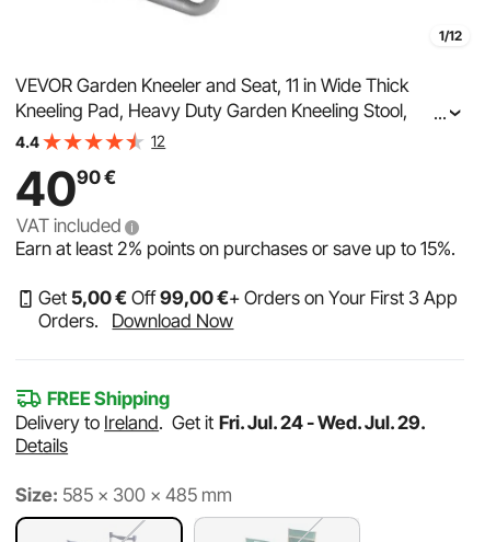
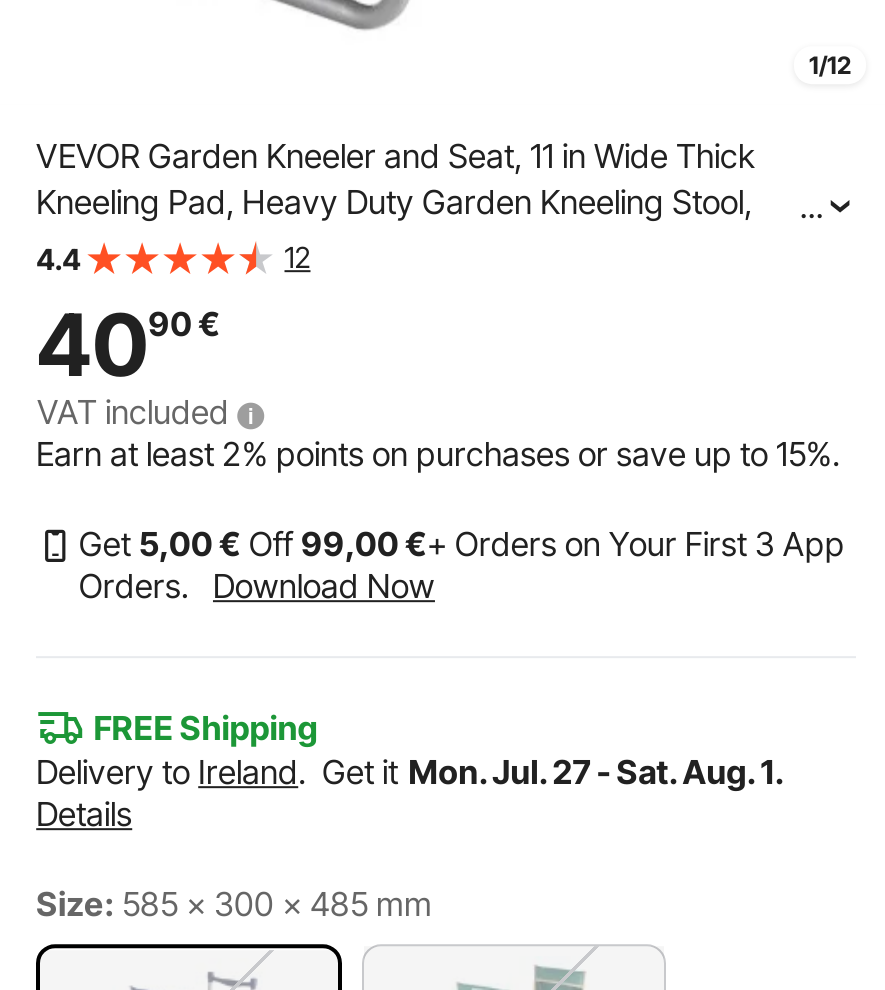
[15,412,425,434] Delivery to Ireland. Get it Fri. Jul. 24 - Wed. Jul. 29. -> [36,752,783,792] Delivery to Ireland. Get it Mon. Jul. 27 - Sat. Aug. 1.

